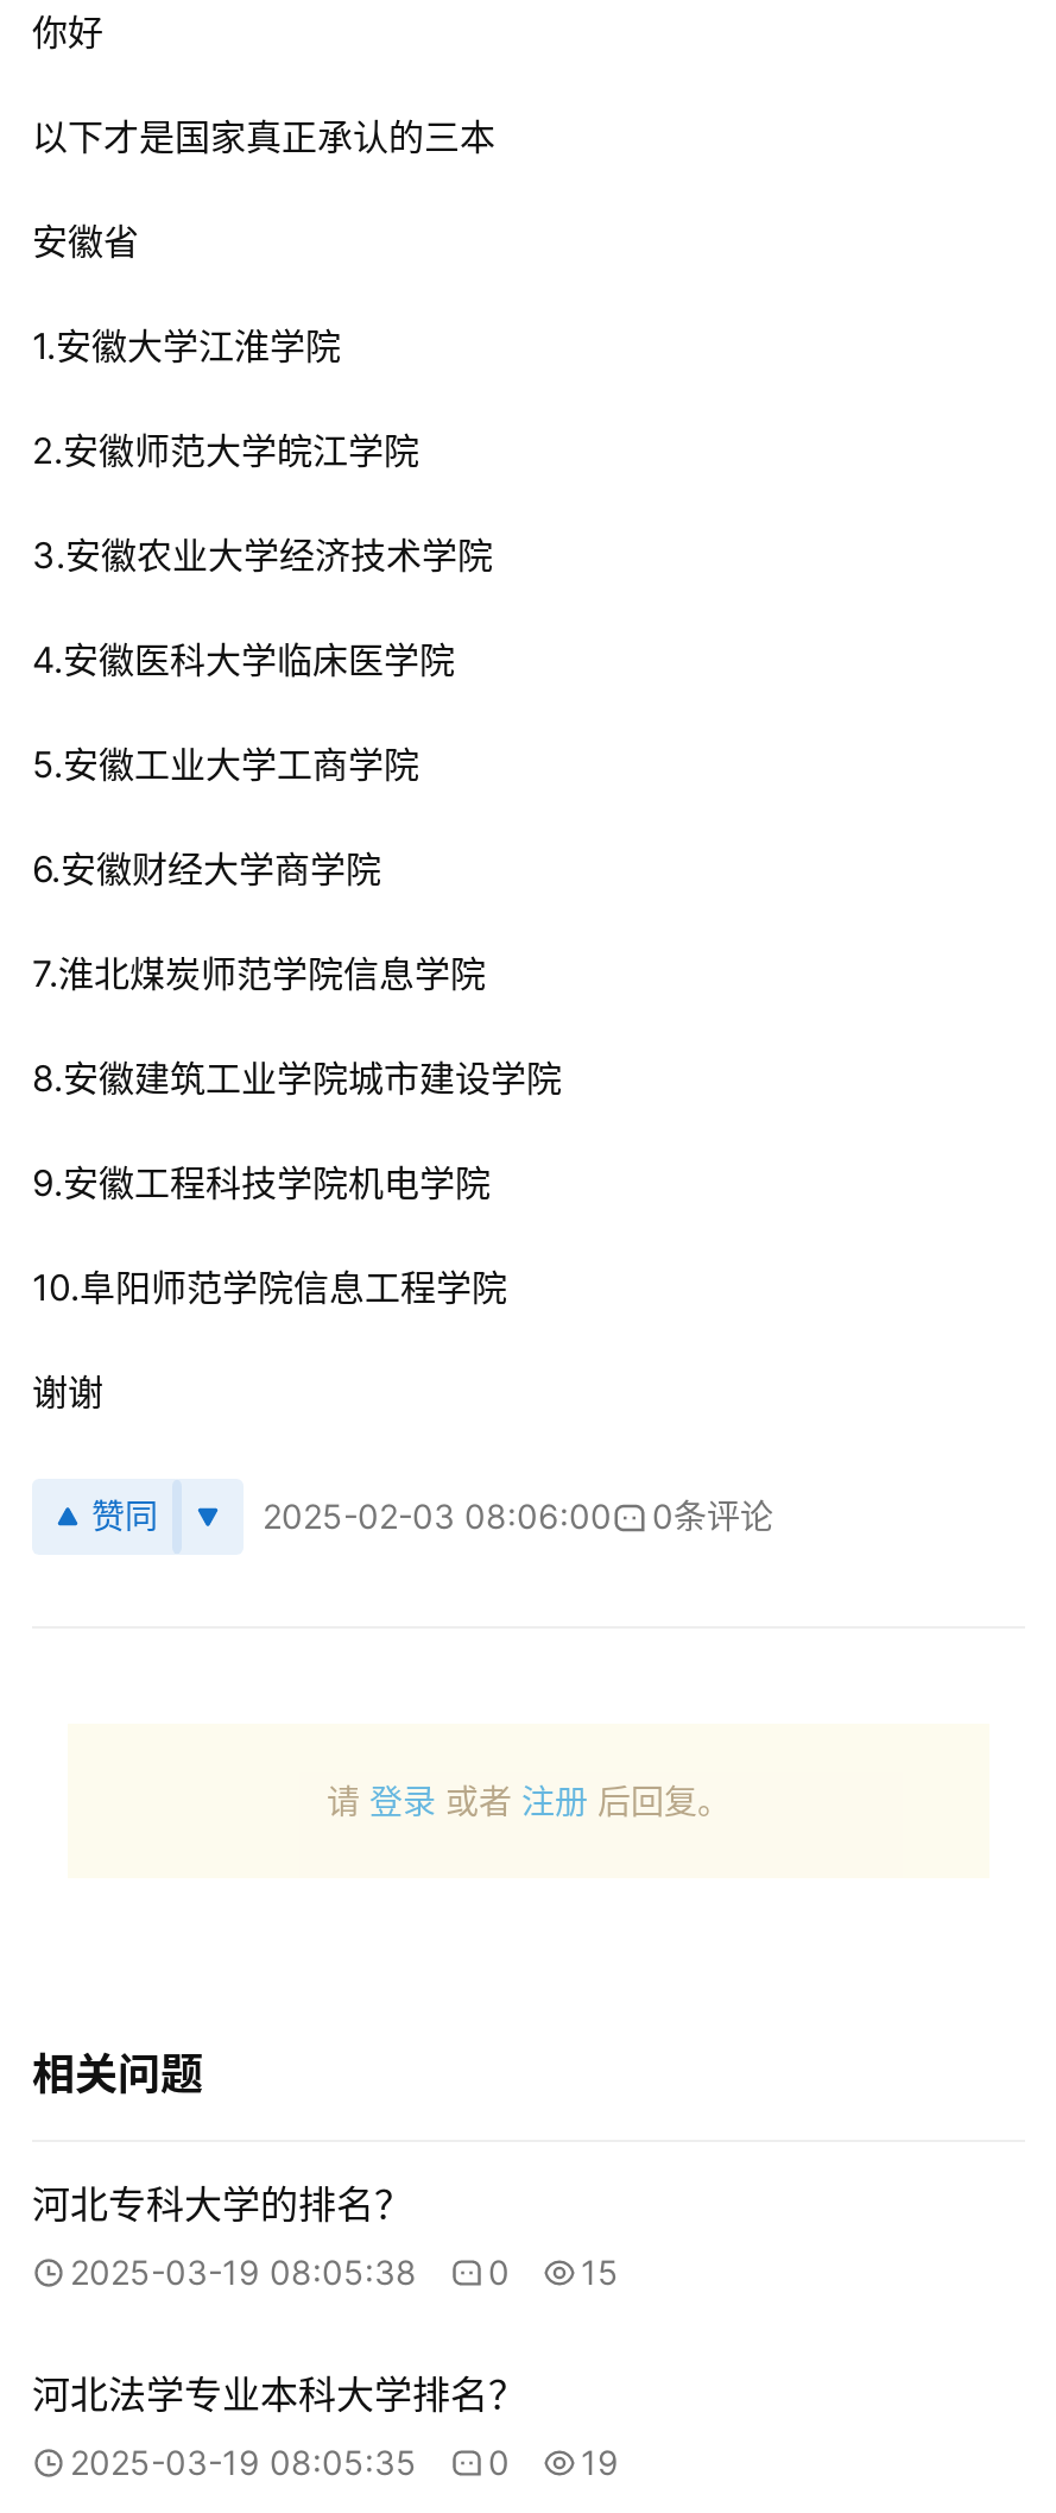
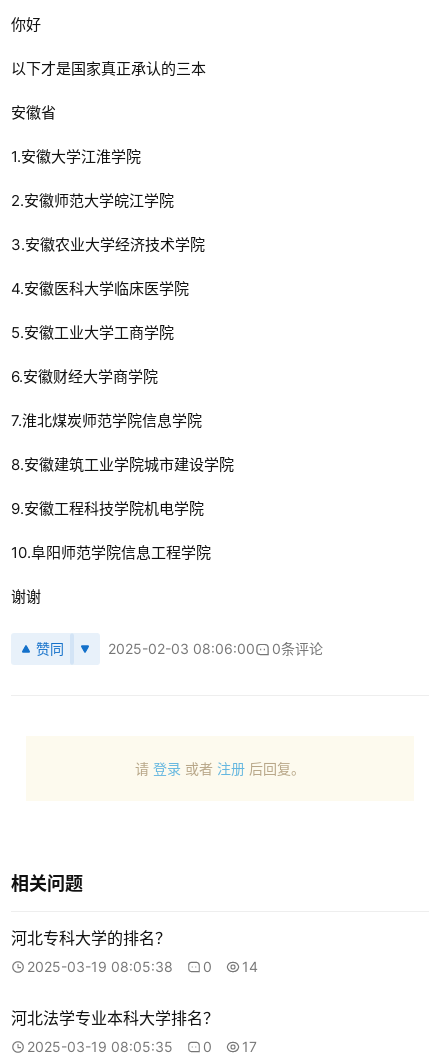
[70,2251,619,2292] 2025-03-19 08:05:38 0 15 -> [27,958,258,975] 2025-03-19 08:05:38 0 14
[70,2442,619,2482] 2025-03-19 08:05:35 0 19 -> [27,1038,257,1055] 2025-03-19 08:05:35 0 17

